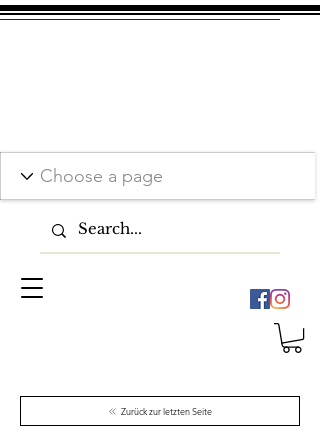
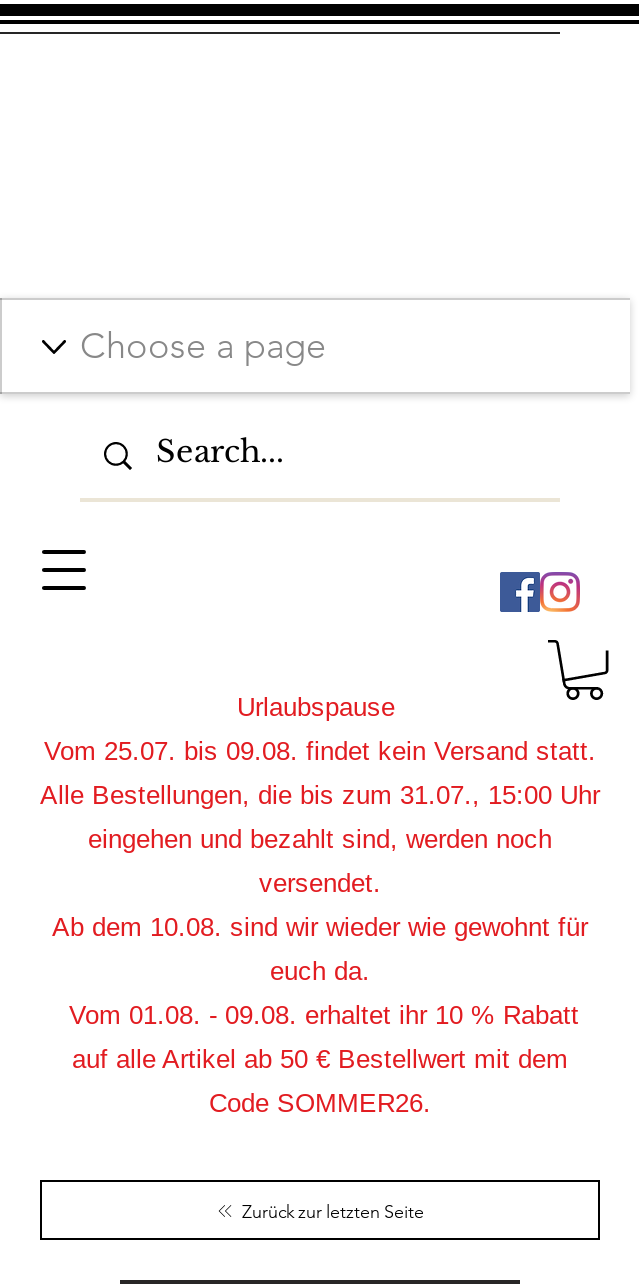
none -> [40,692,600,1118] Urlaubspause | Vom 25.07. bis 09.08. findet kein Versand statt. | Alle Bestellungen, die bis zum 31.07., 15:00 Uhr | eingehen und bezahlt sind, werden noch | versendet. | Ab dem 10.08. sind wir wieder wie gewohnt für | euch da. | Vom 01.08. - 09.08. erhaltet ihr 10 % Rabatt | auf alle Artikel ab 50 € Bestellwert mit dem | Code SOMMER26.

